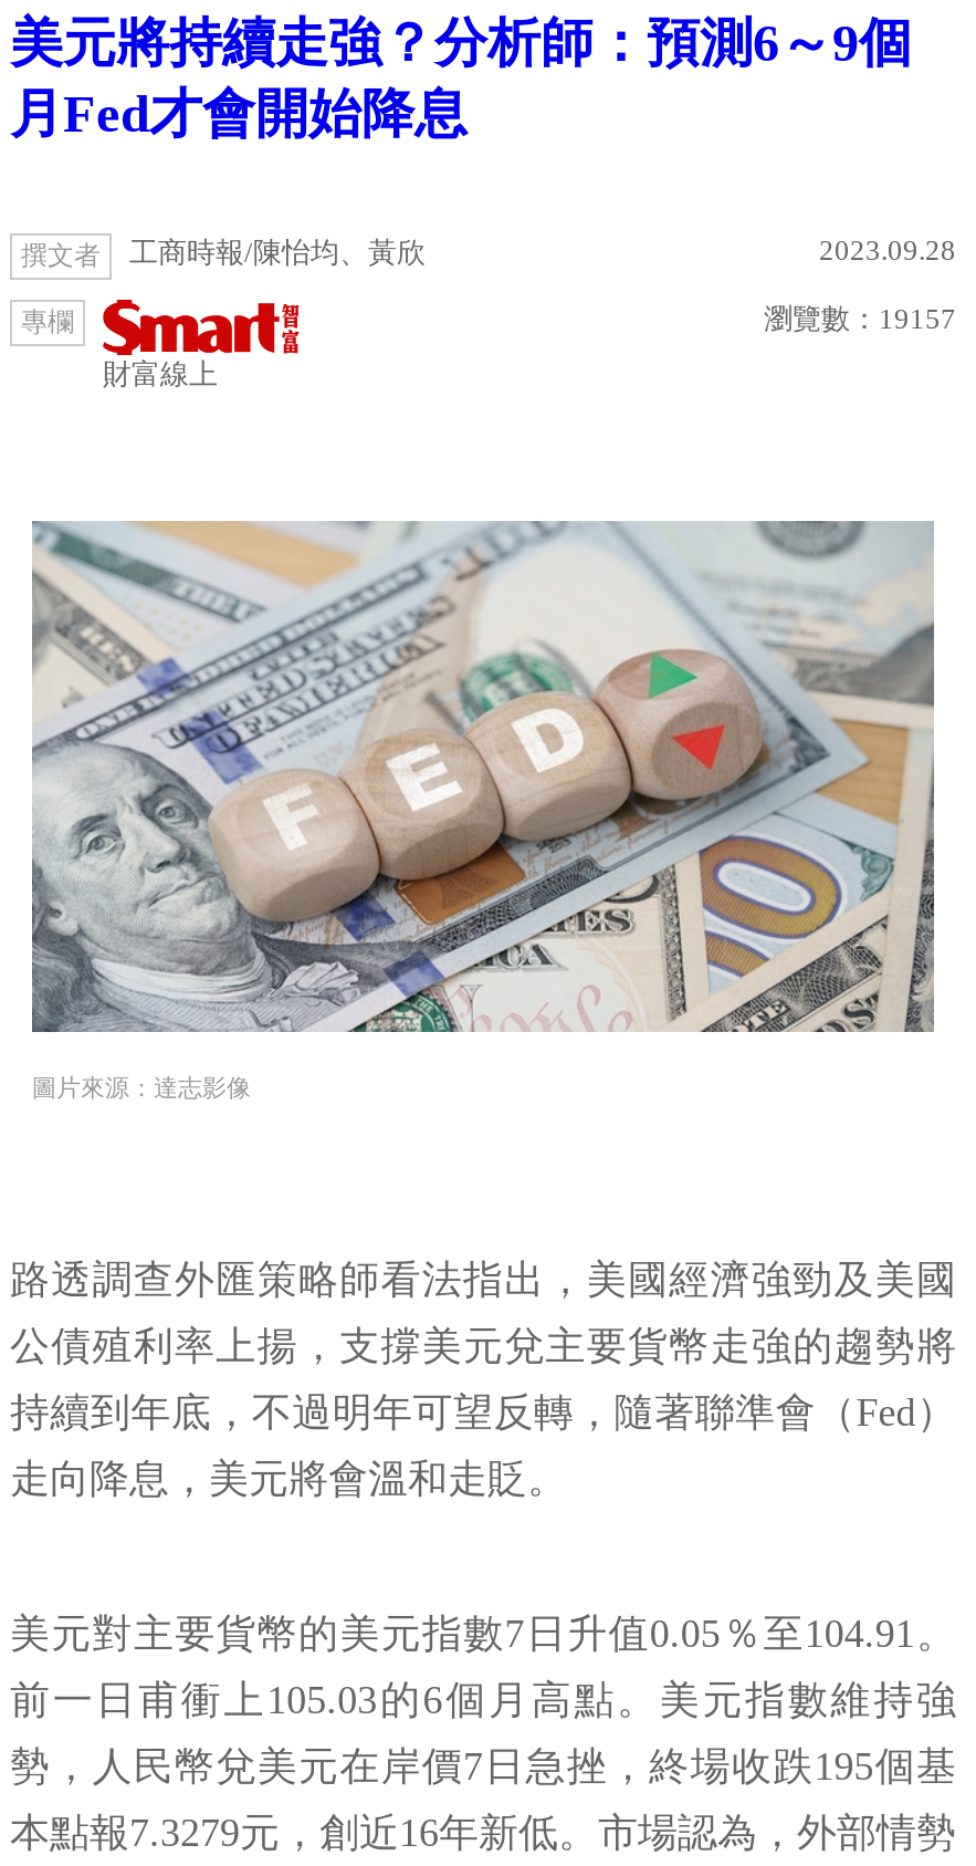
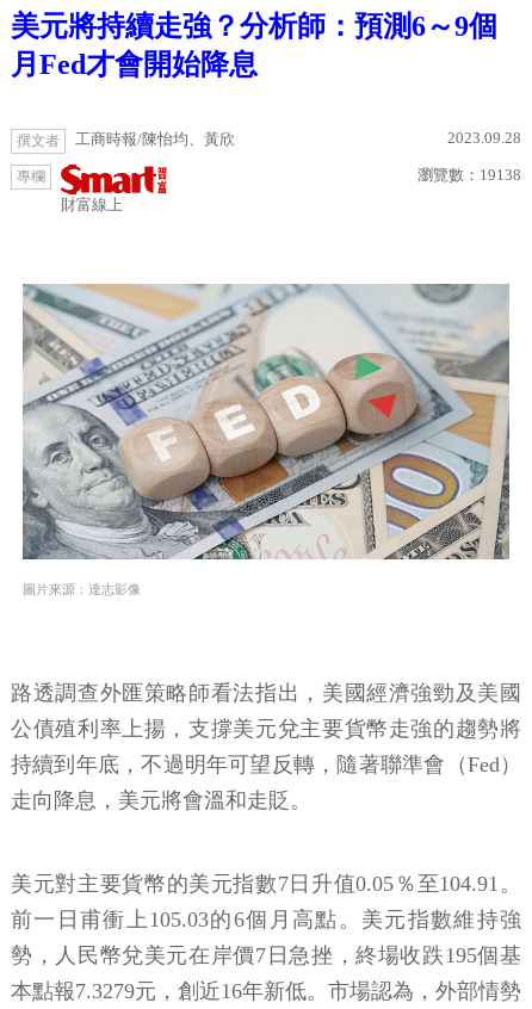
[764,302,956,335] 瀏覽數：19157 -> [417,166,521,184] 瀏覽數：19138

